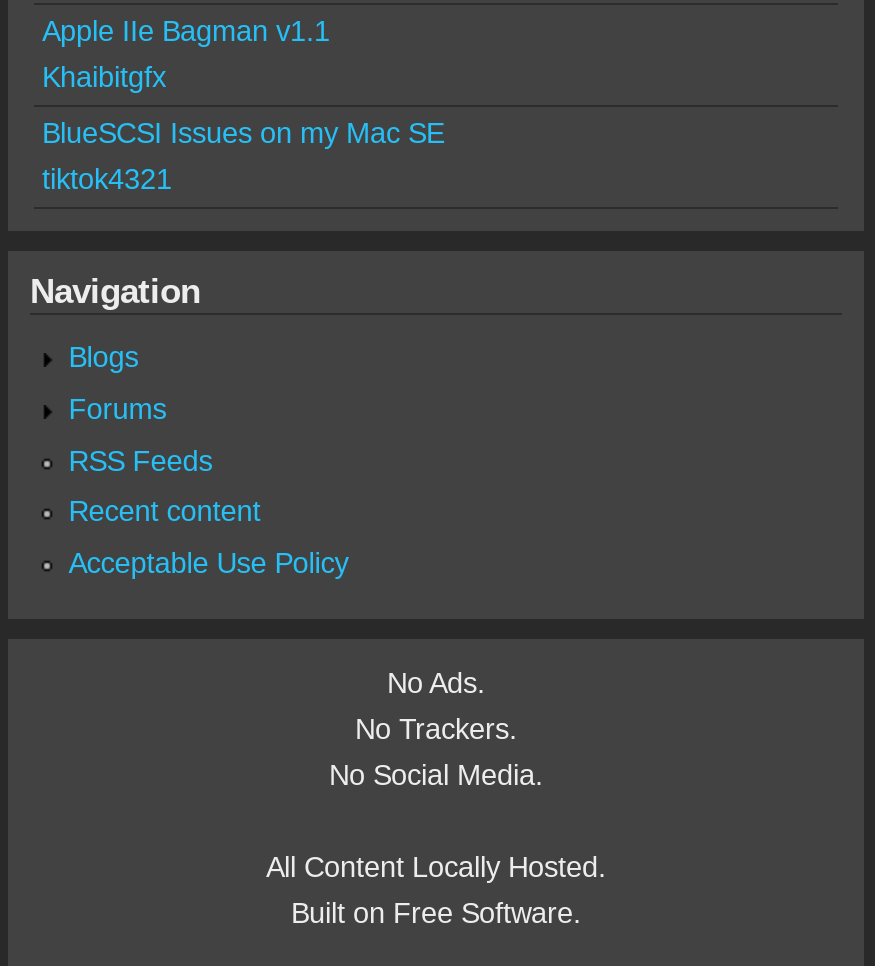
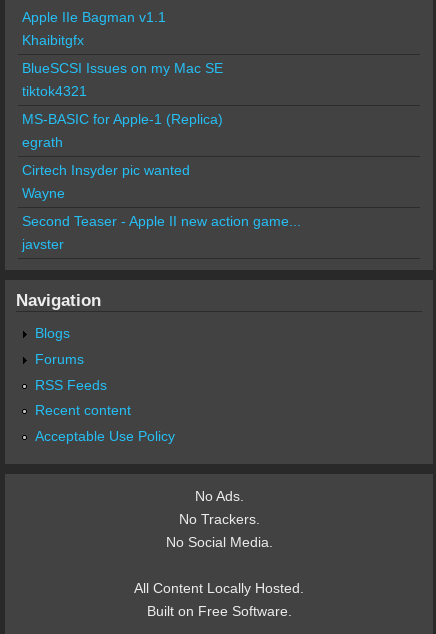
none -> [22,111,301,252] MS-BASIC for Apple-1 (Replica) | egrath | Cirtech Insyder pic wanted | Wayne | Second Teaser - Apple II new action game... | javster

